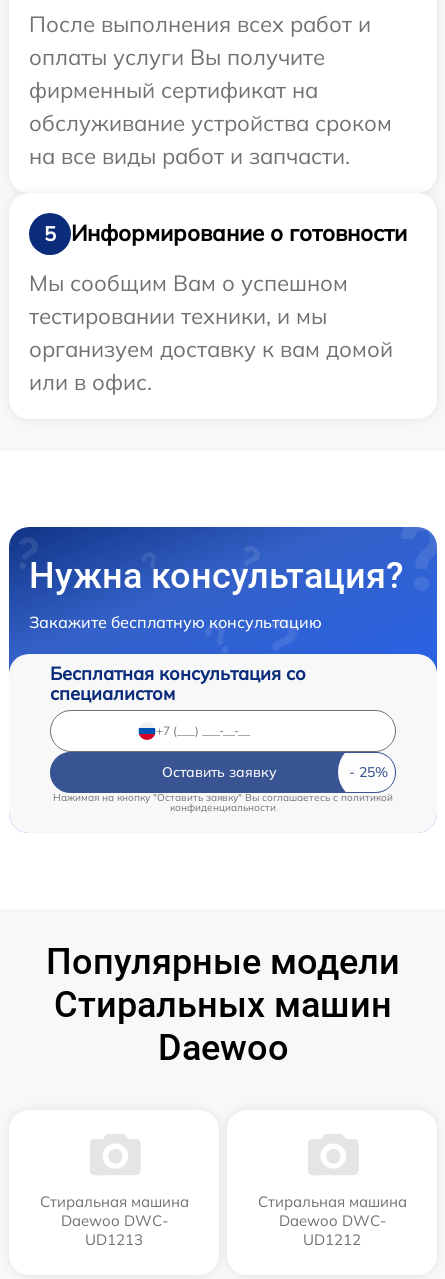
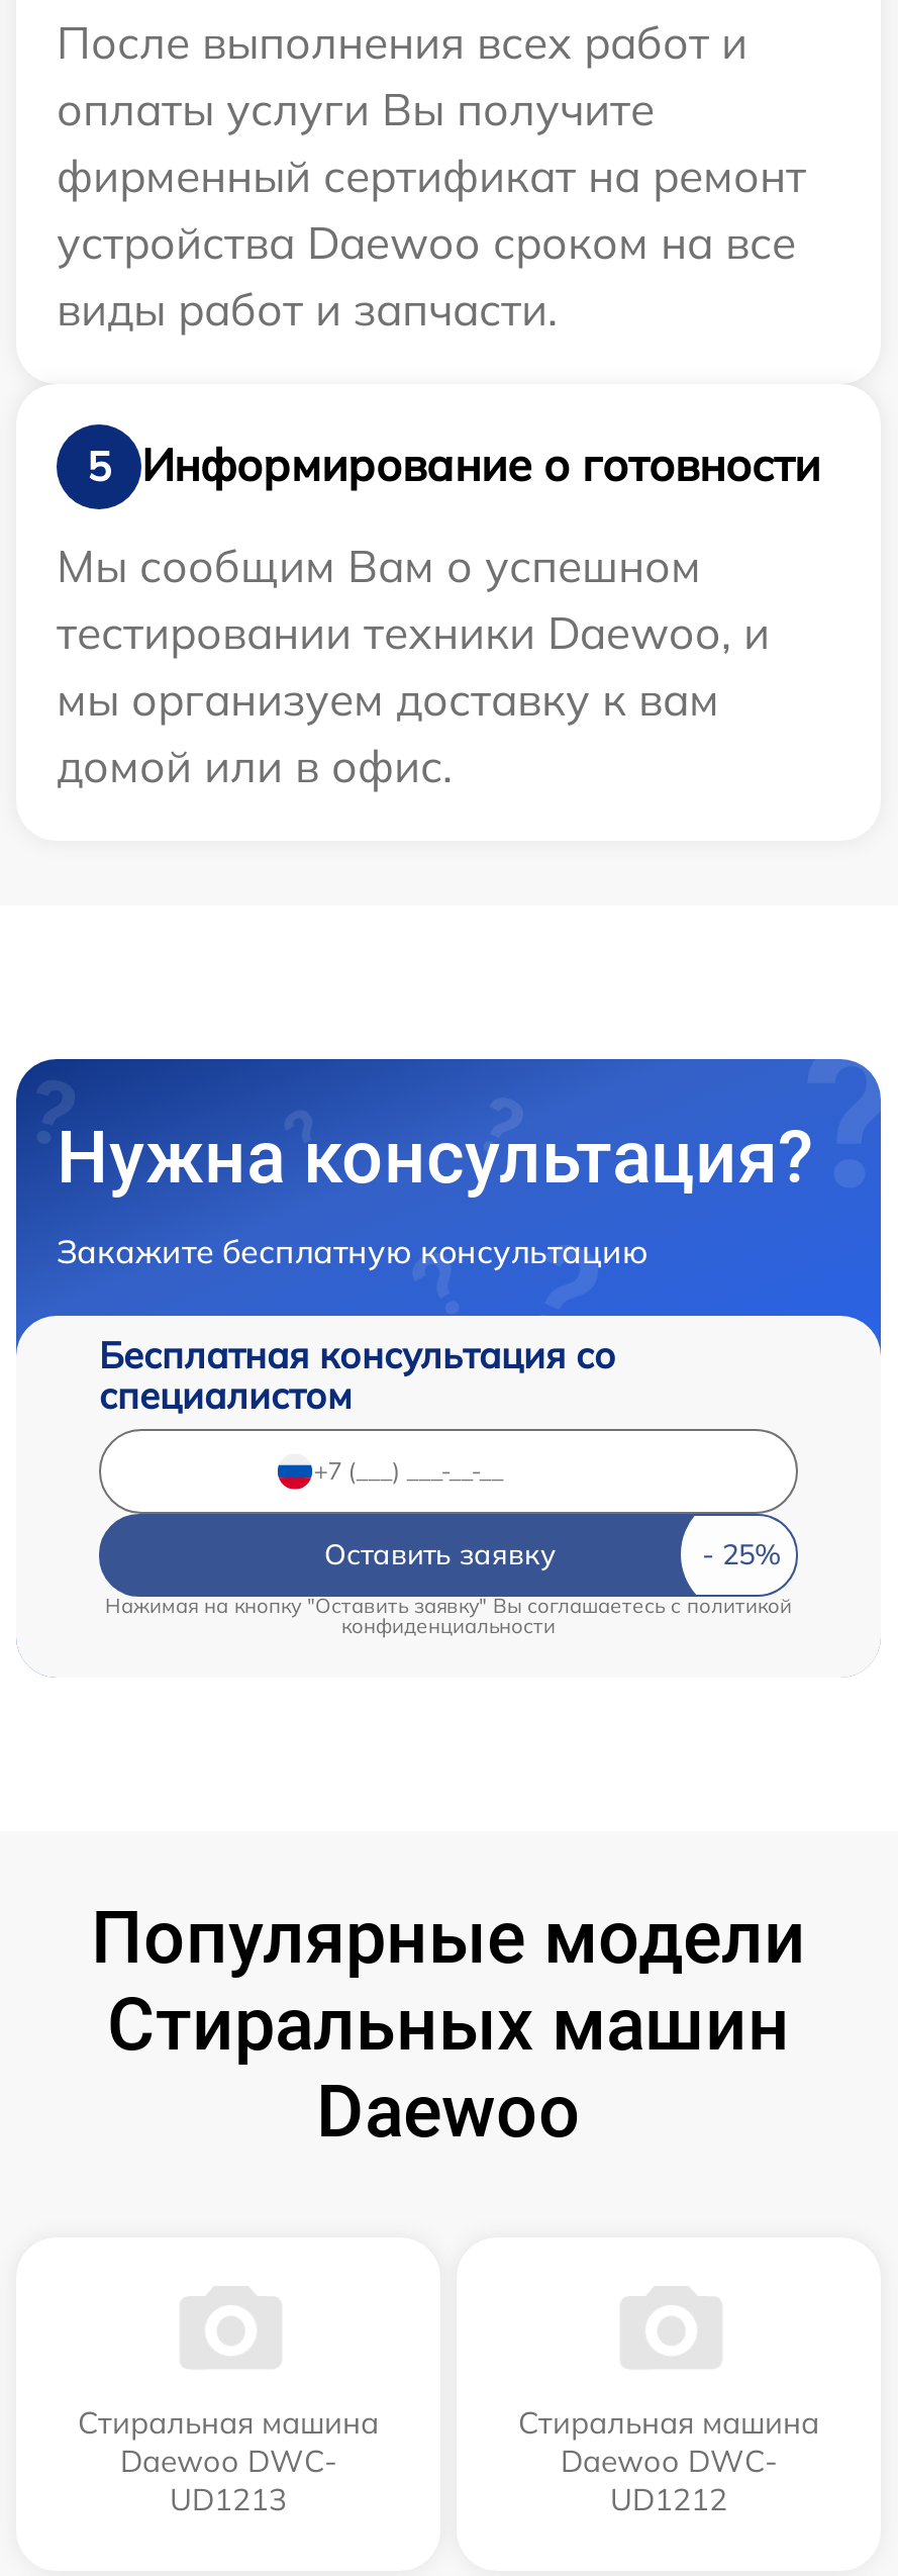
[29,76,392,170] фирменный сертификат на | обслуживание устройства сроком | на все виды работ и запчасти. -> [57,147,806,337] фирменный сертификат на ремонт | устройства Daewoo сроком на все | виды работ и запчасти.
[29,302,393,396] тестировании техники, и мы | организуем доставку к вам домой | или в офис. -> [57,604,770,794] тестировании техники Daewoo, и | мы организуем доставку к вам | домой или в офис.

